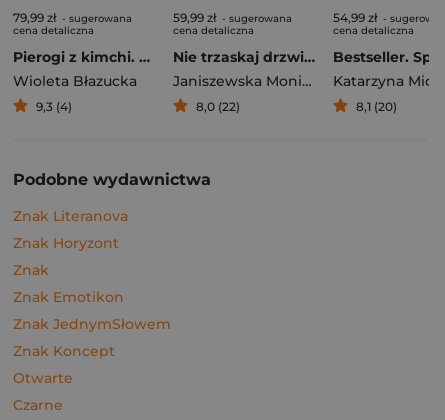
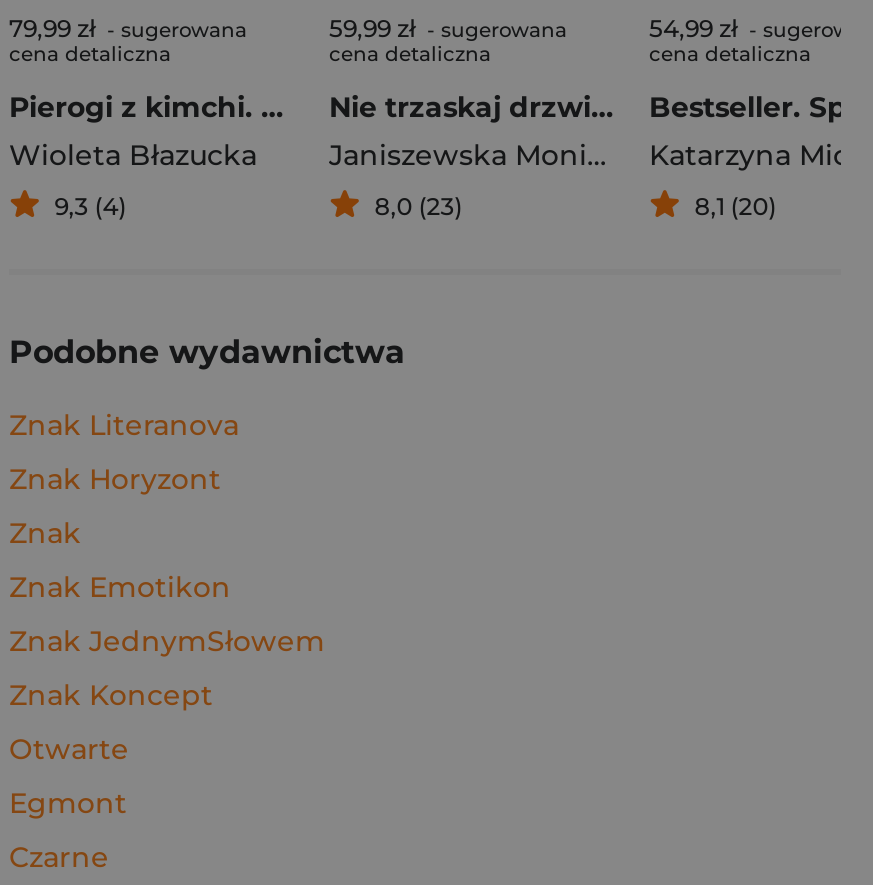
[196,99,240,114] 8,0 (22) -> [375,191,463,221] 8,0 (23)
none -> [9,785,127,821] Egmont

